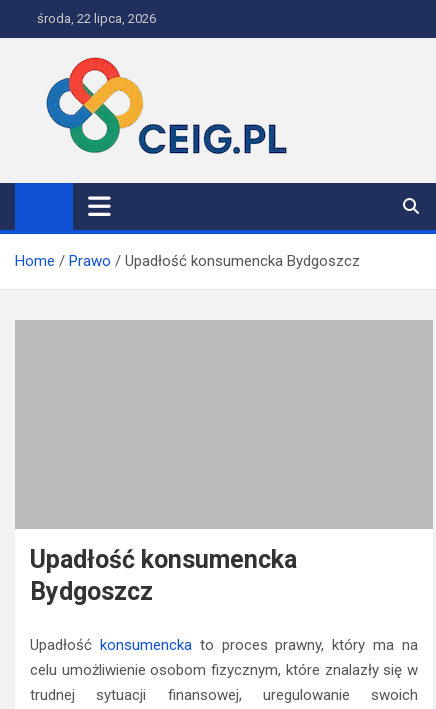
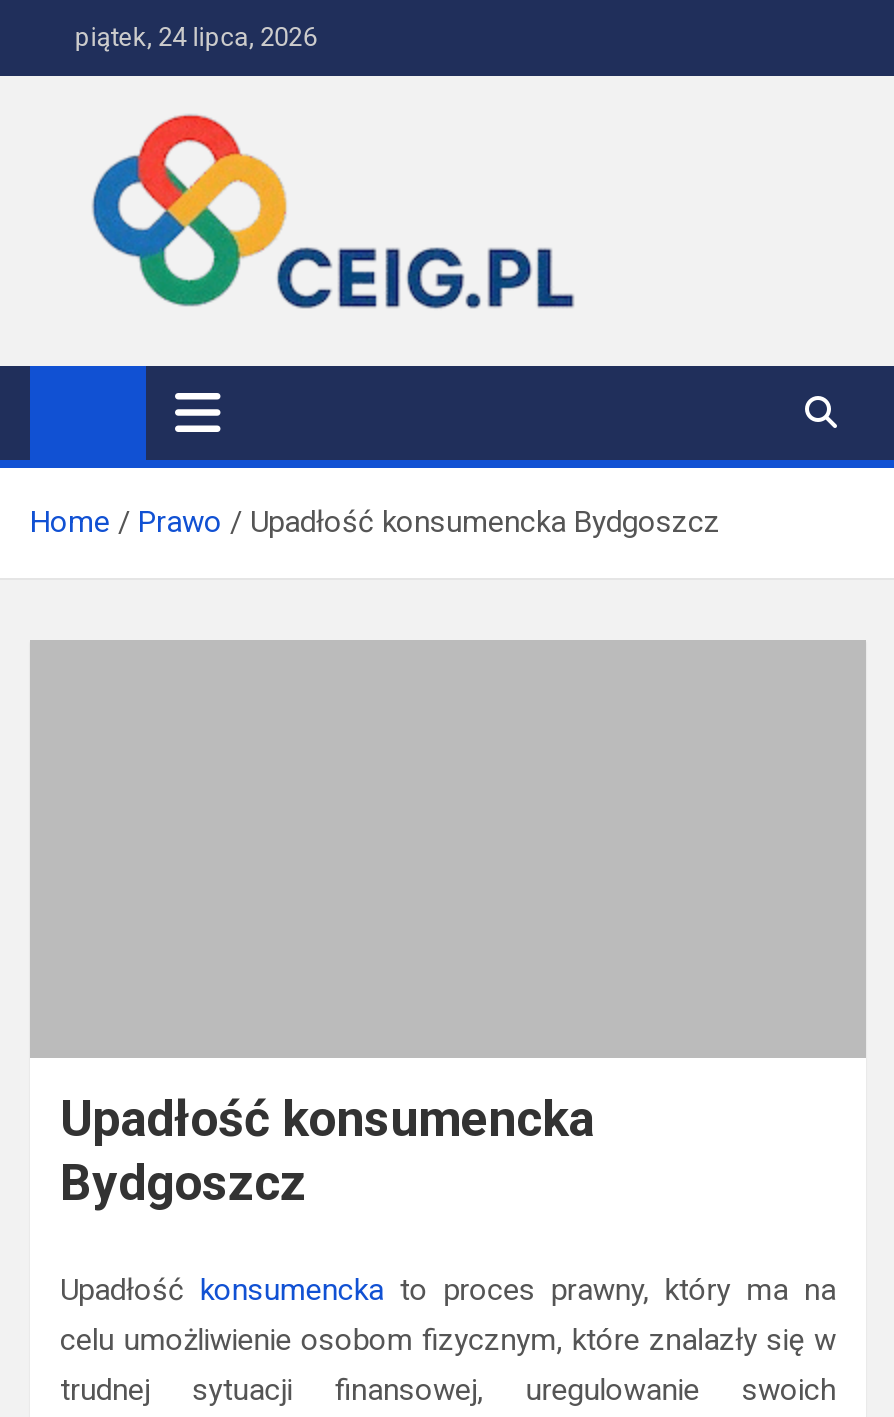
[31,11,156,26] środa, 22 lipca, 2026 -> [62,22,316,52] piątek, 24 lipca, 2026

